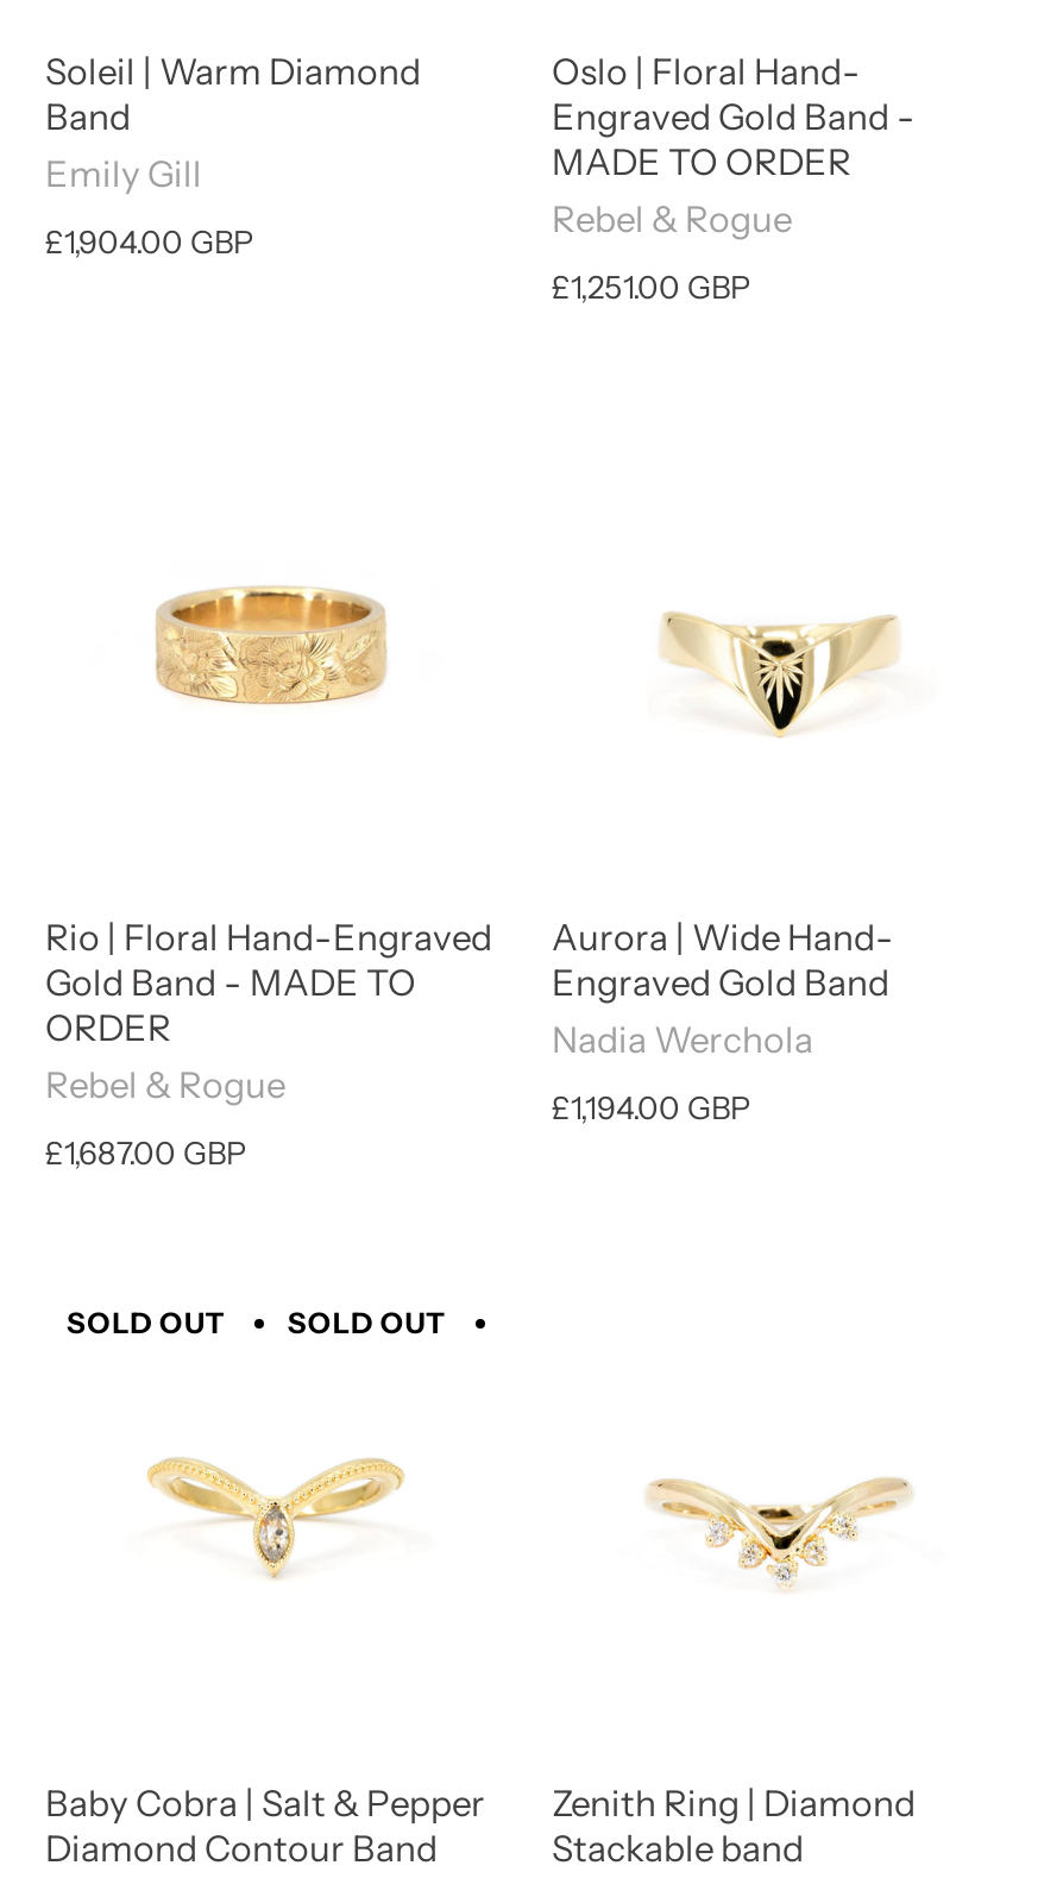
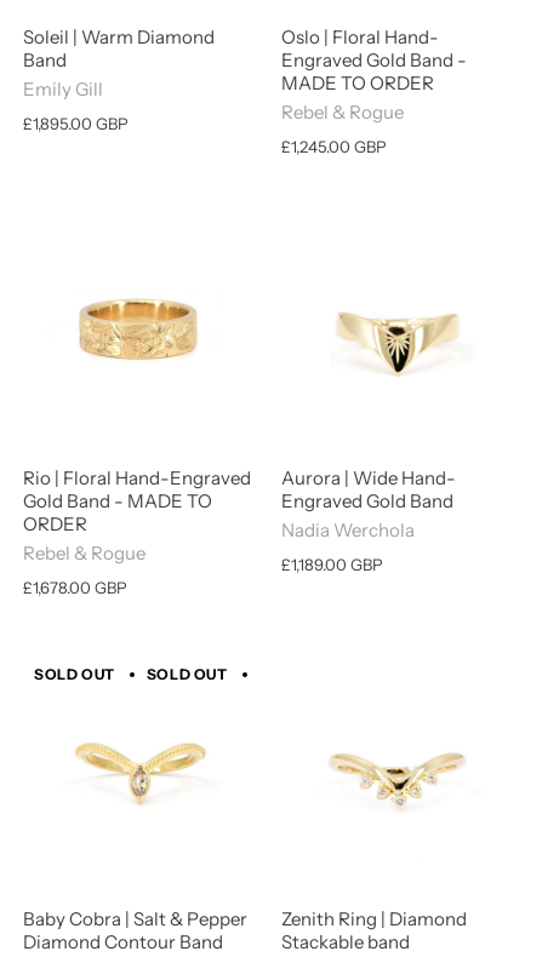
[45,223,254,261] £1,904.00 GBP -> [23,114,129,134] £1,895.00 GBP
[552,268,751,306] £1,251.00 GBP -> [281,137,387,157] £1,245.00 GBP
[552,1089,751,1127] £1,194.00 GBP -> [281,555,383,575] £1,189.00 GBP
[45,1134,247,1172] £1,687.00 GBP -> [23,578,127,598] £1,678.00 GBP

